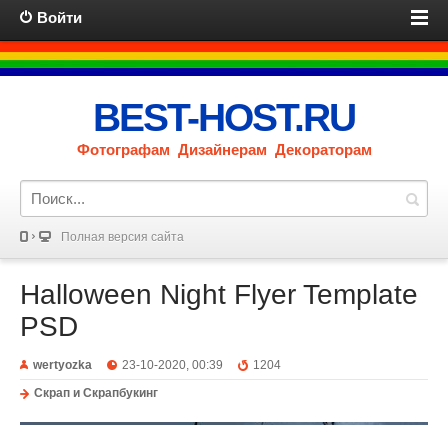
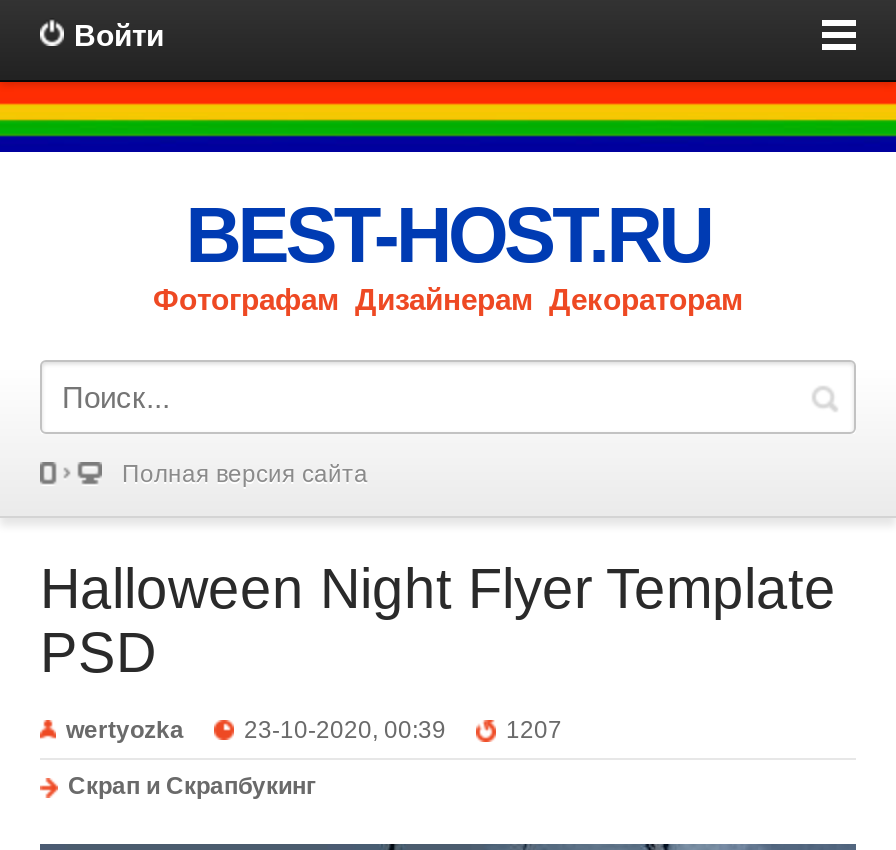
[253,358,281,372] 1204 -> [506,716,562,744] 1207

